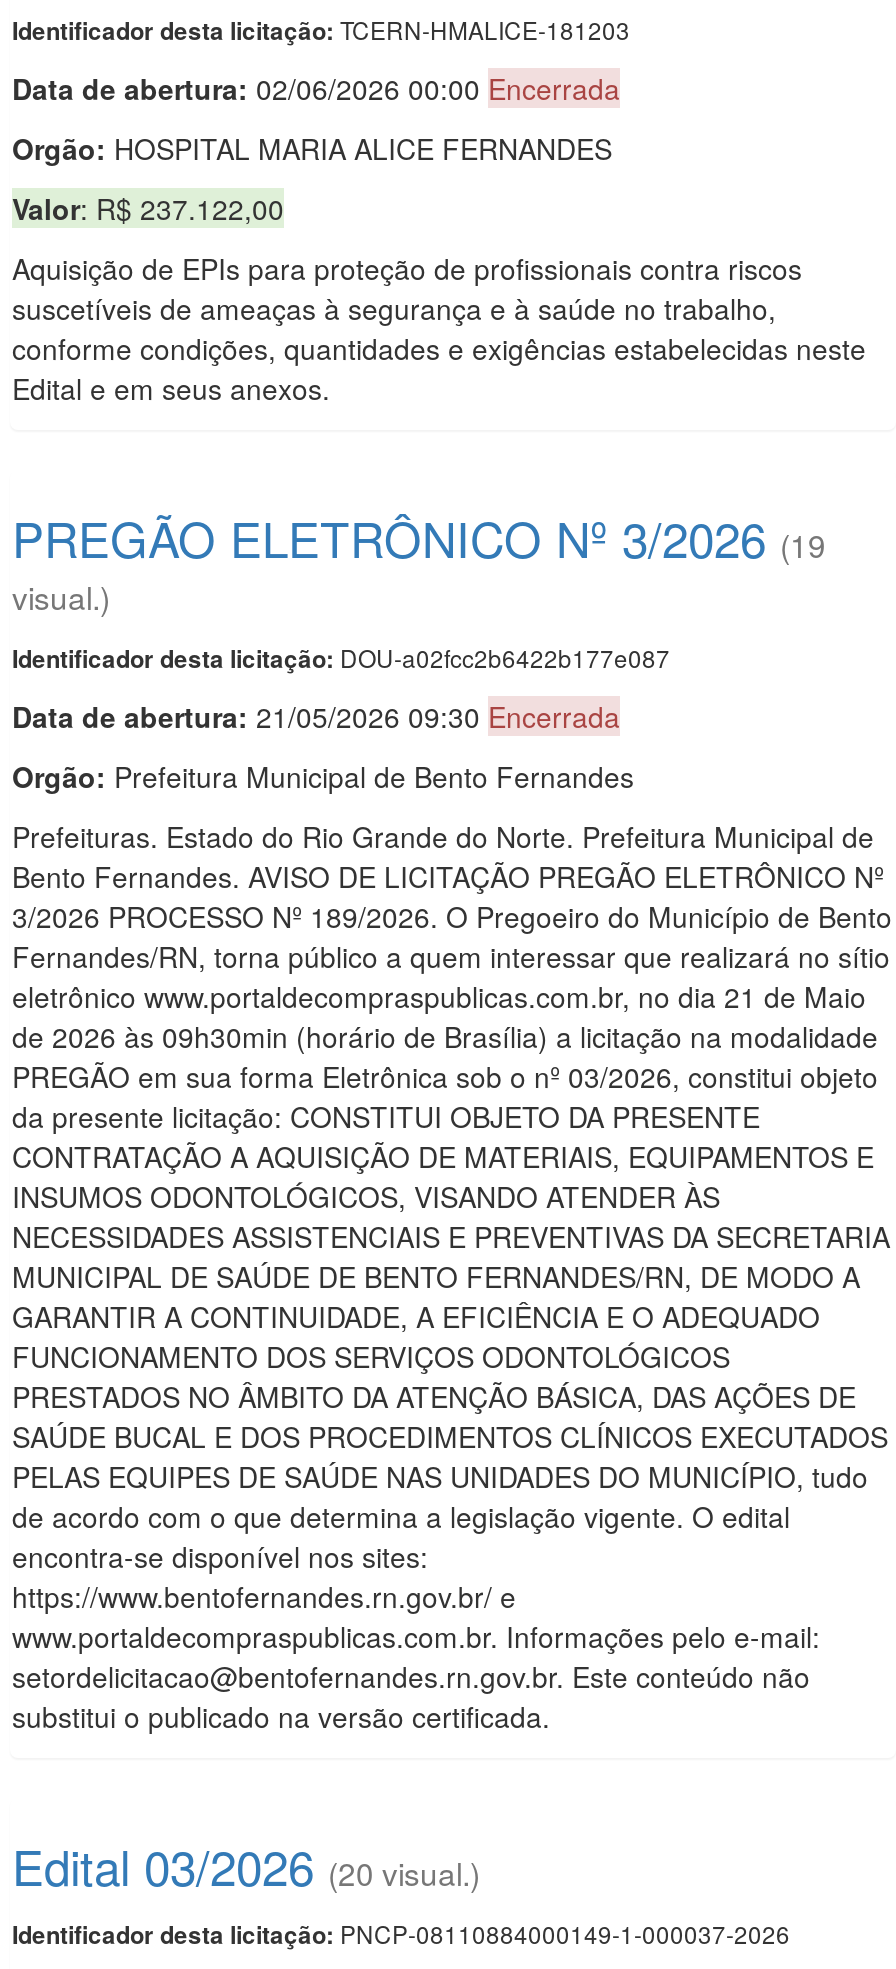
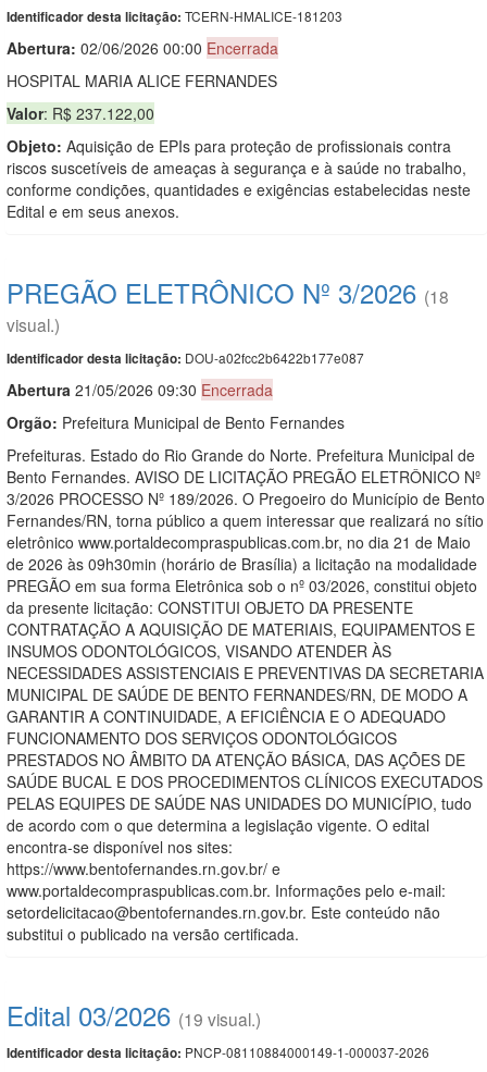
[12,67,620,107] Data de abertura: 02/06/2026 00:00 Encerrada -> [7,37,278,58] Abertura: 02/06/2026 00:00 Encerrada
[12,127,612,167] Orgão: HOSPITAL MARIA ALICE FERNANDES -> [7,69,277,91] HOSPITAL MARIA ALICE FERNANDES
[12,247,802,327] Aquisição de EPIs para proteção de profissionais contra riscos | suscetíveis de ameaças à segurança e à saúde no trabalho, -> [7,135,466,178] Objeto: Aquisição de EPIs para proteção de profissionais contra | riscos suscetíveis de ameaças à segurança e à saúde no trabalho,
[12,501,826,571] PREGÃO ELETRÔNICO Nº 3/2026 (19 -> [7,273,449,311] PREGÃO ELETRÔNICO Nº 3/2026 (18
[12,695,620,735] Data de abertura: 21/05/2026 09:30 Encerrada -> [7,378,273,400] Abertura 21/05/2026 09:30 Encerrada
[12,1829,480,1899] Edital 03/2026 (20 visual.) -> [7,995,261,1033] Edital 03/2026 (19 visual.)

